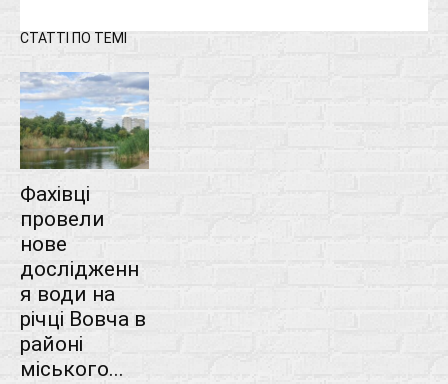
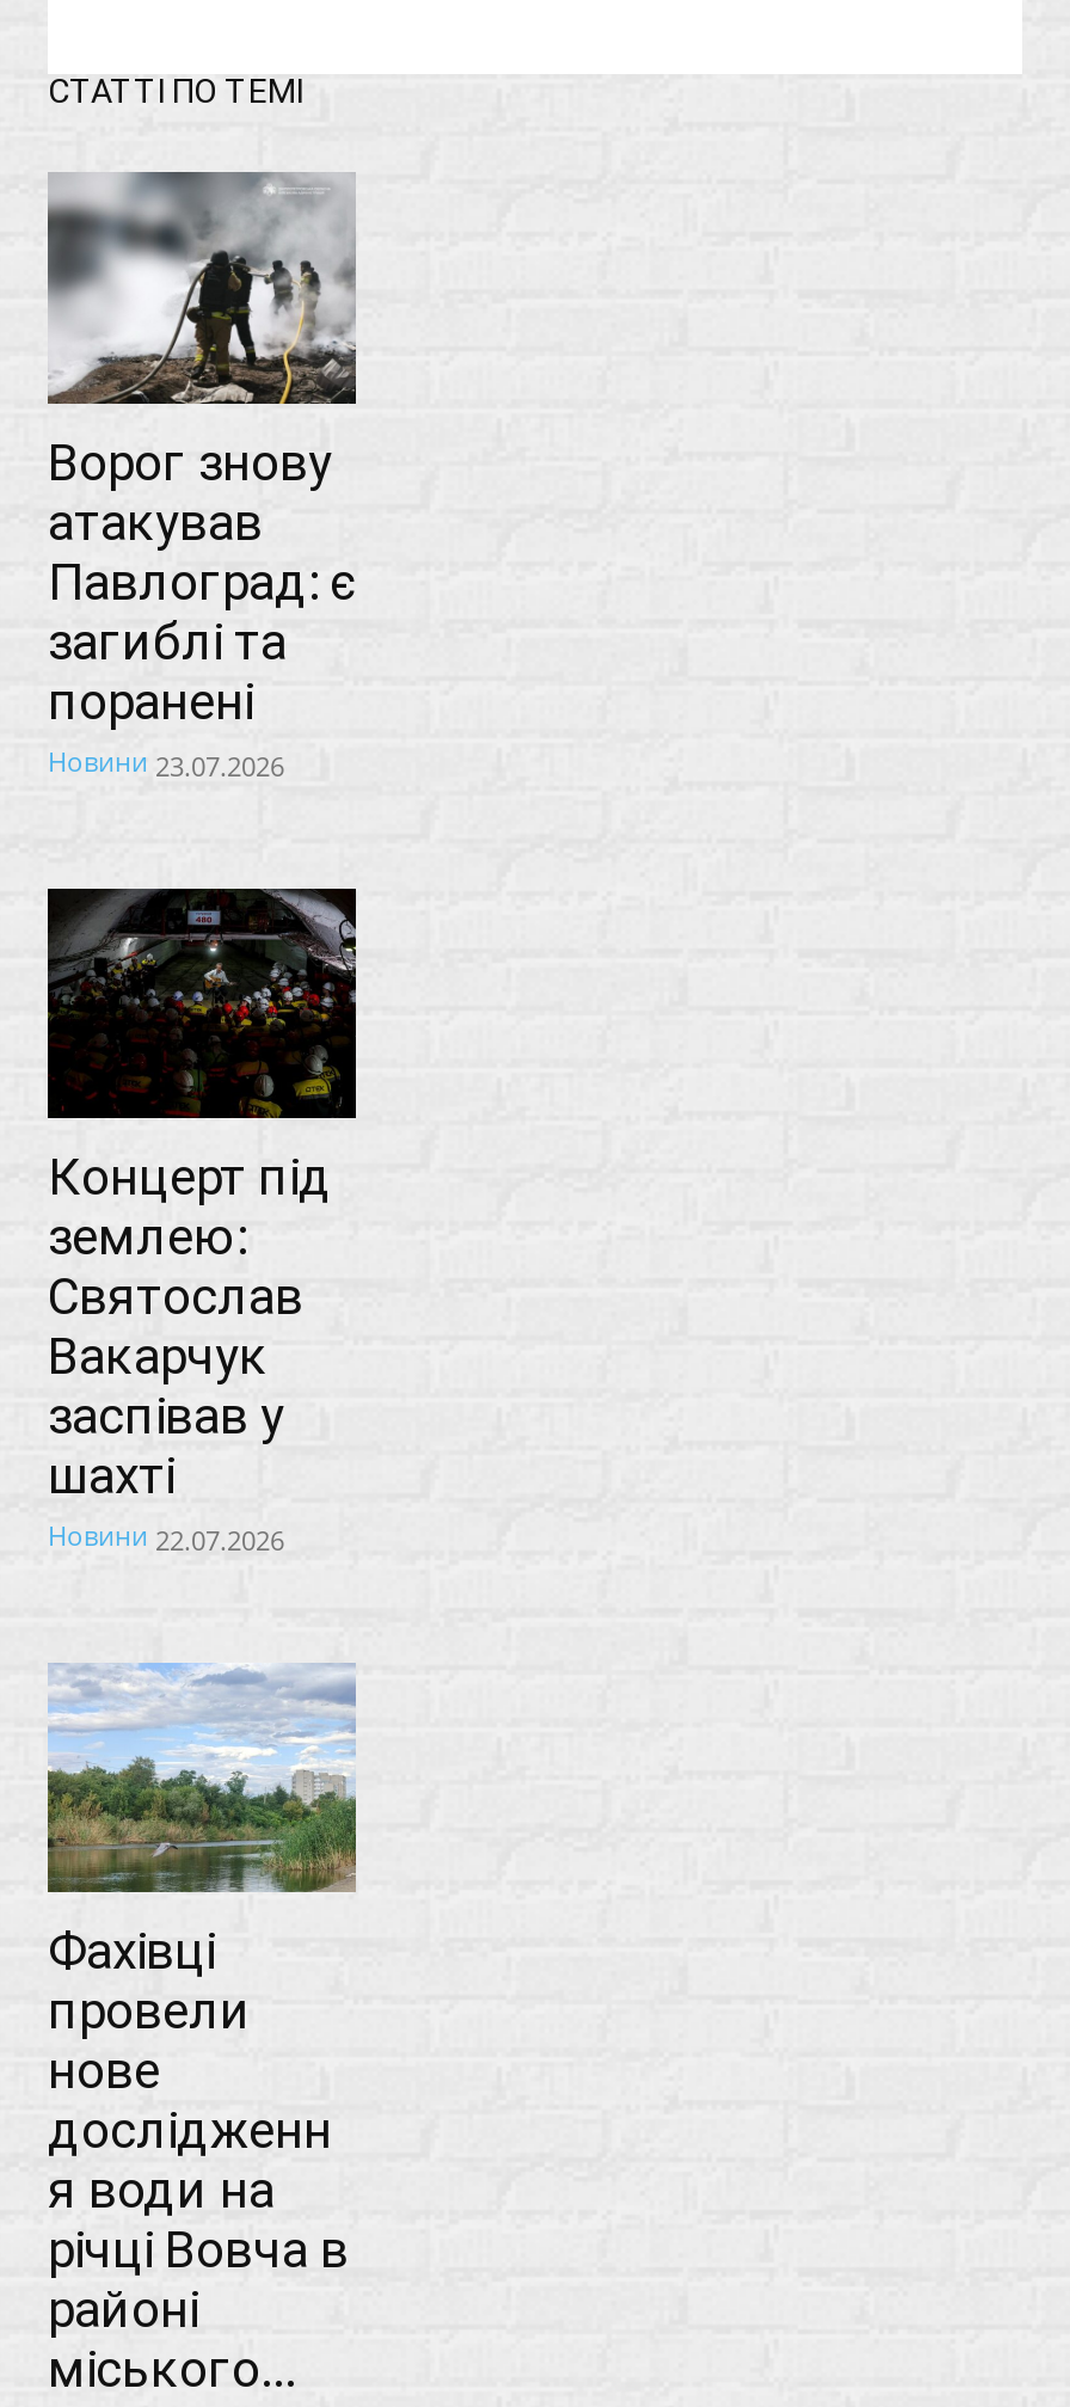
none -> [45,170,356,783] [image] | Ворог знову | атакував | Павлоград: є | загиблі та | поранені | Новини 23.07.2026
none -> [45,886,358,1557] [image] | Концерт під | землею: | Святослав | Вакарчук | заспівав у | шахті | Новини 22.07.2026

